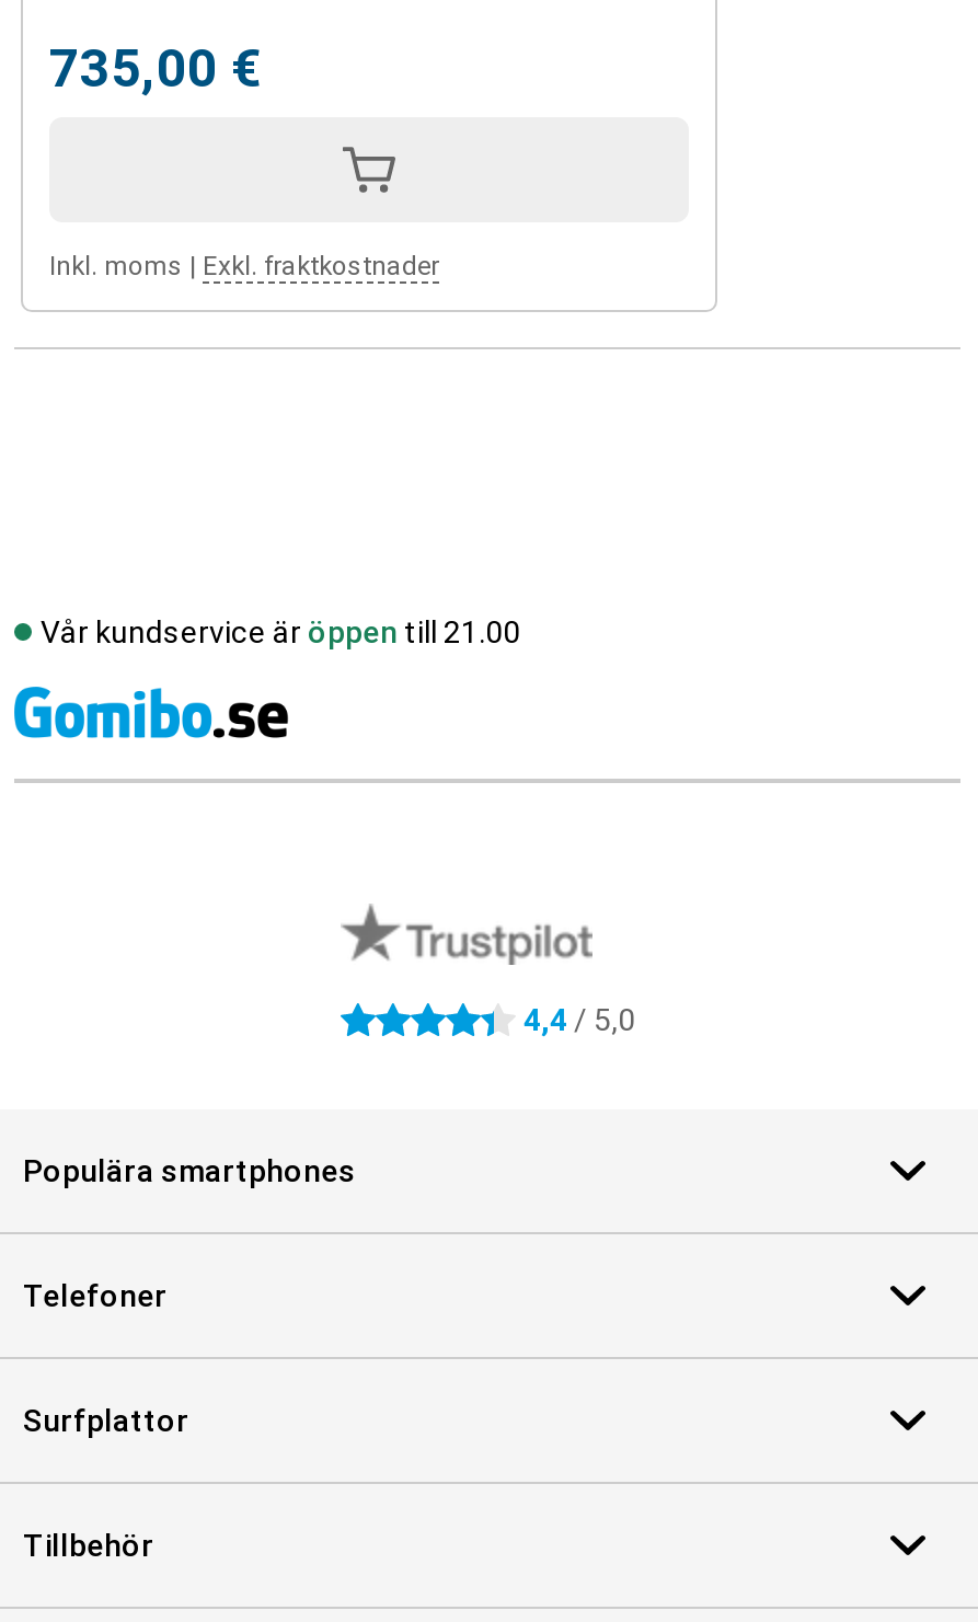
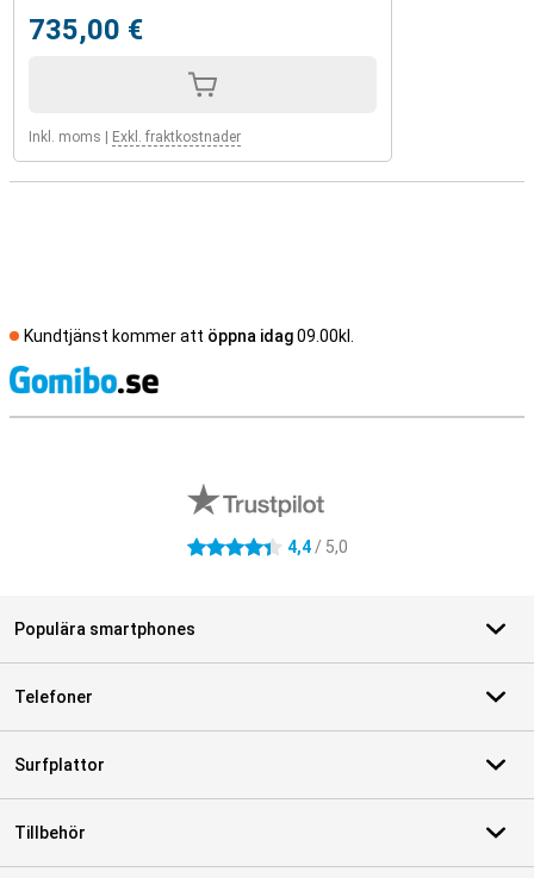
[41,614,520,649] Vår kundservice är öppen till 21.00 -> [24,326,354,345] Kundtjänst kommer att öppna idag 09.00kl.

